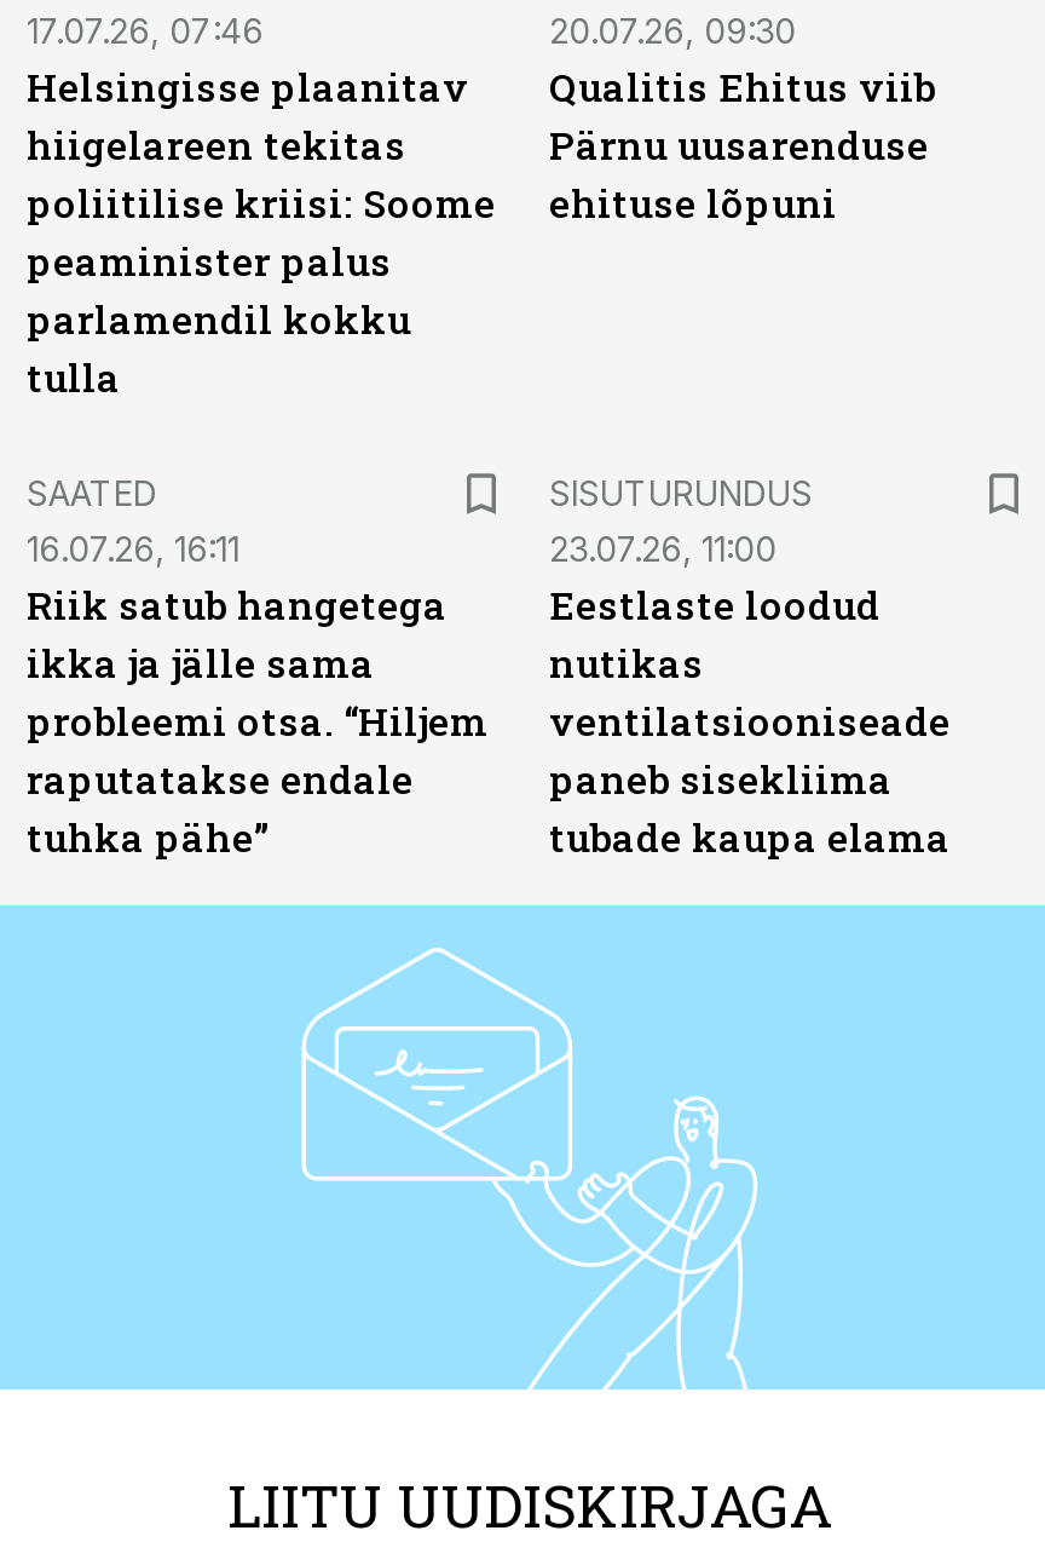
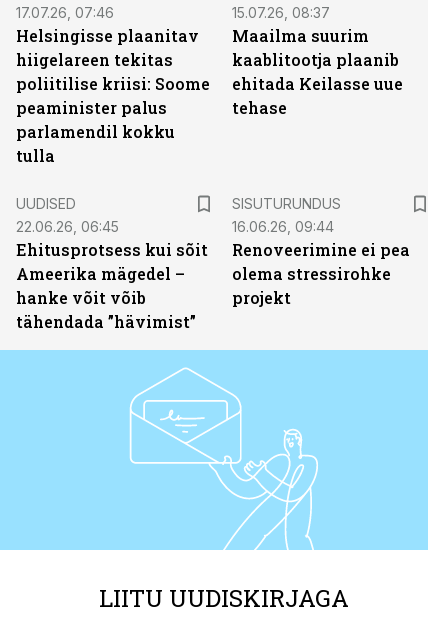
[549,10,936,228] 20.07.26, 09:30 | Qualitis Ehitus viib | Pärnu uusarenduse | ehituse lõpuni -> [232,4,403,118] 15.07.26, 08:37 | Maailma suurim | kaablitootja plaanib | ehitada Keilasse uue | tehase
[27,472,489,862] SAATED | 16.07.26, 16:11 | Riik satub hangetega | ikka ja jälle sama | probleemi otsa. “Hiljem | raputatakse endale | tuhka pähe” -> [16,195,208,332] UUDISED | 22.06.26, 06:45 | Ehitusprotsess kui sõit | Ameerika mägedel – | hanke võit võib | tähendada ”hävimist”
[549,528,951,862] 23.07.26, 11:00 | Eestlaste loodud | nutikas | ventilatsiooniseade | paneb sisekliima | tubade kaupa elama -> [232,218,410,308] 16.06.26, 09:44 | Renoveerimine ei pea | olema stressirohke | projekt

